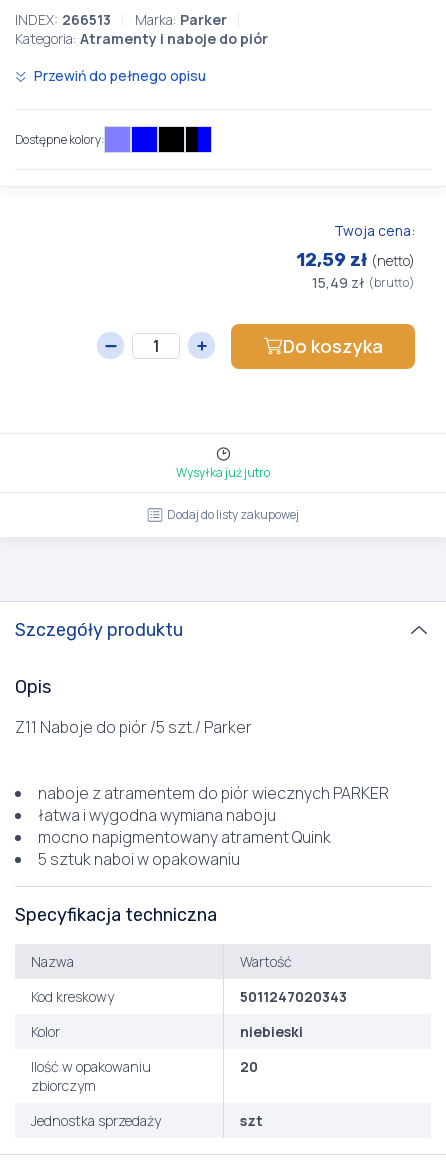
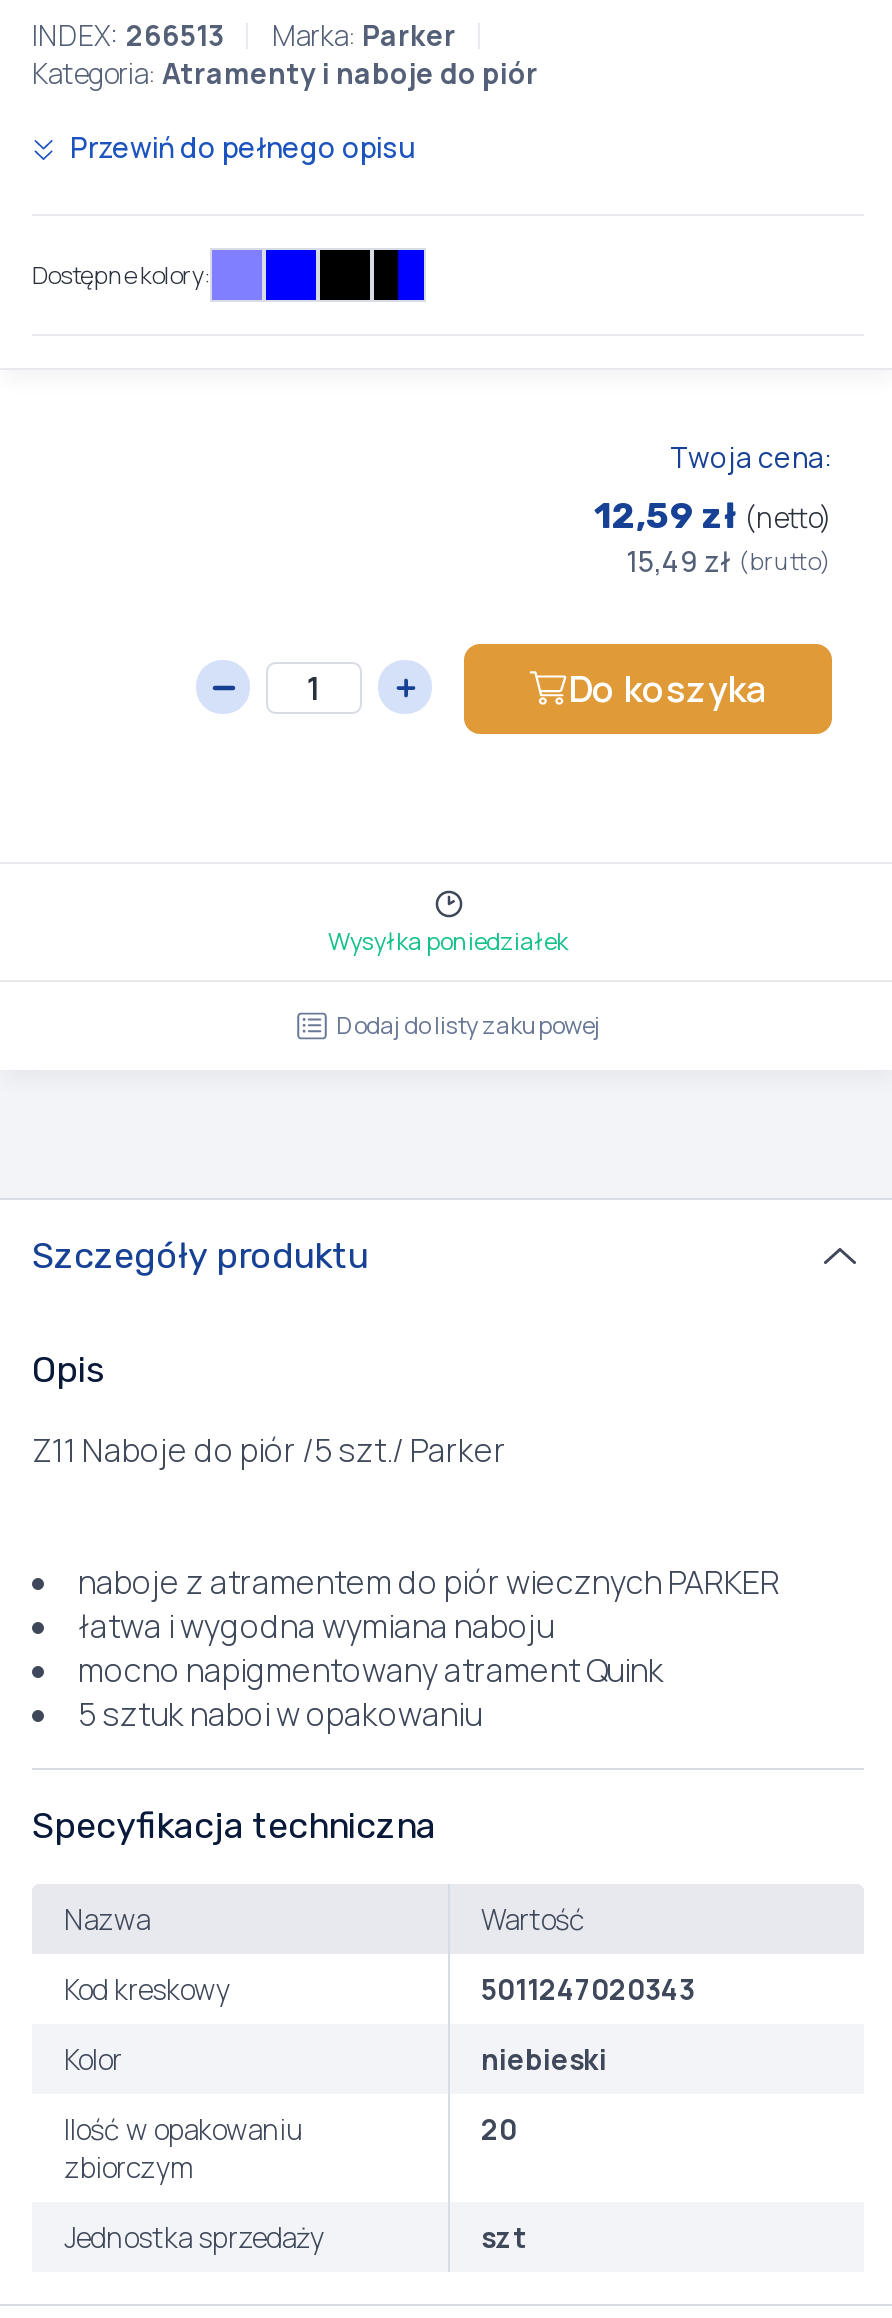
[176,464,270,481] Wysyłka już jutro -> [328,924,568,958] Wysyłka poniedziałek

